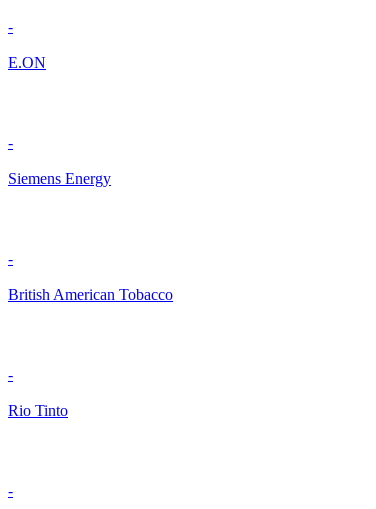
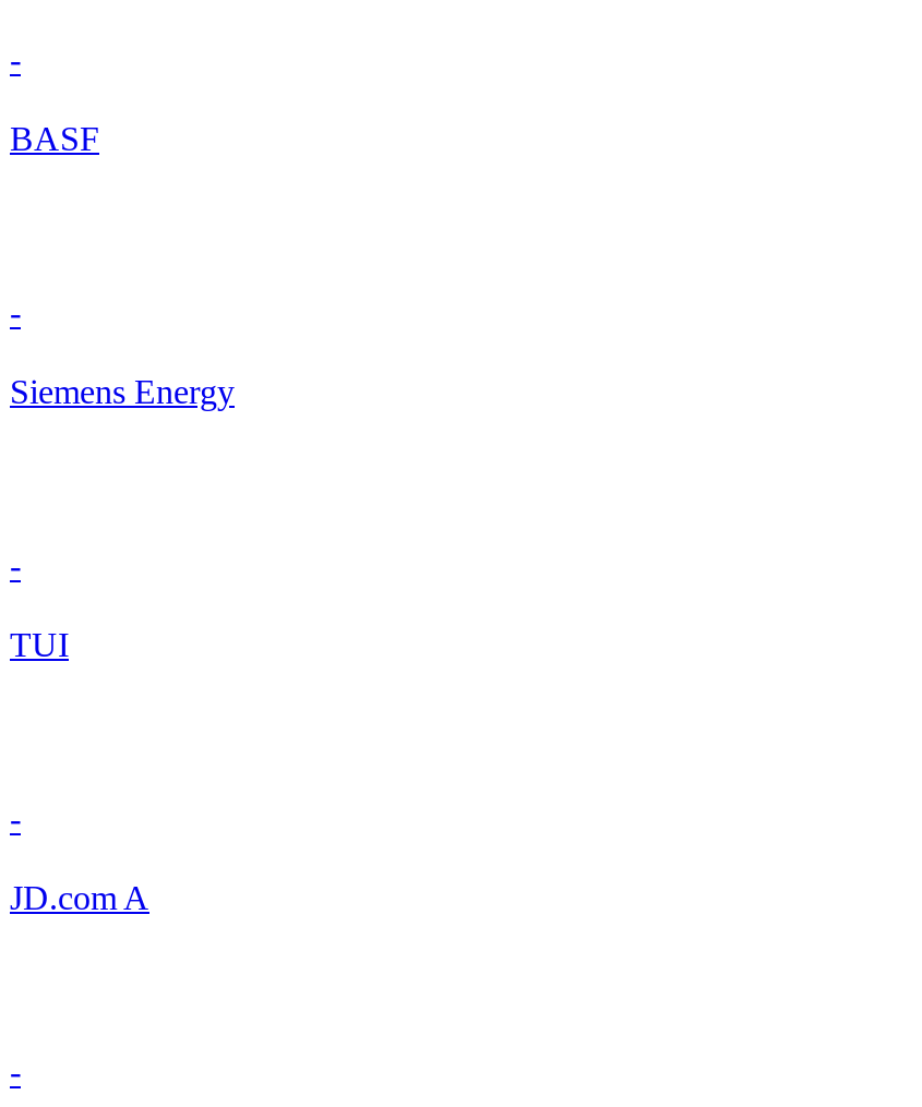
[8,54,46,71] E.ON -> [10,120,99,157] BASF
[8,286,173,303] British American Tobacco -> [10,626,69,663] TUI
[8,402,68,419] Rio Tinto -> [10,879,149,916] JD.com A

